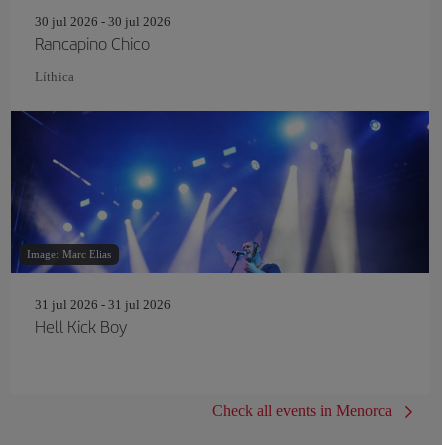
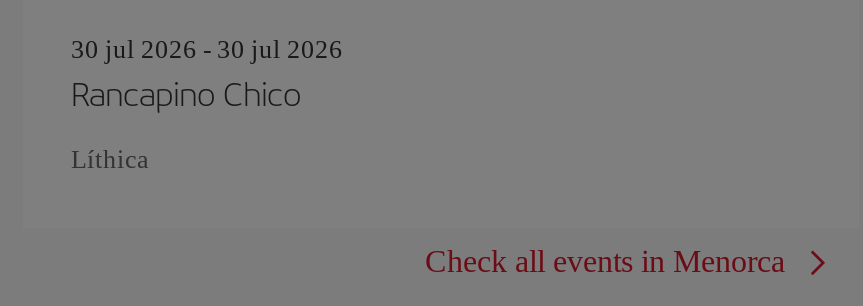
[10,110,430,338] [image] | Image: Marc Elias | 31 jul 2026 - 31 jul 2026 | Hell Kick Boy -> none

